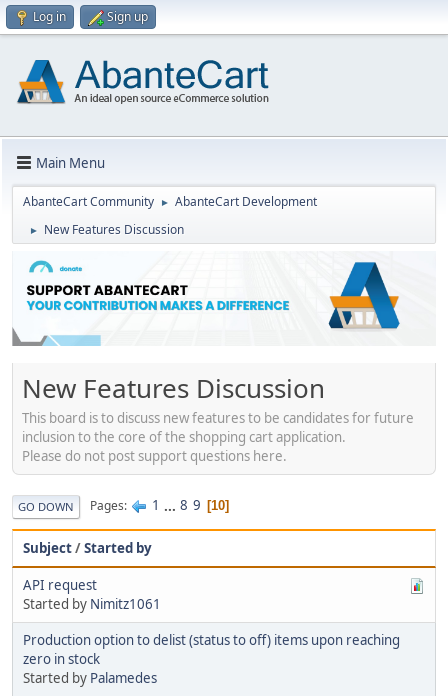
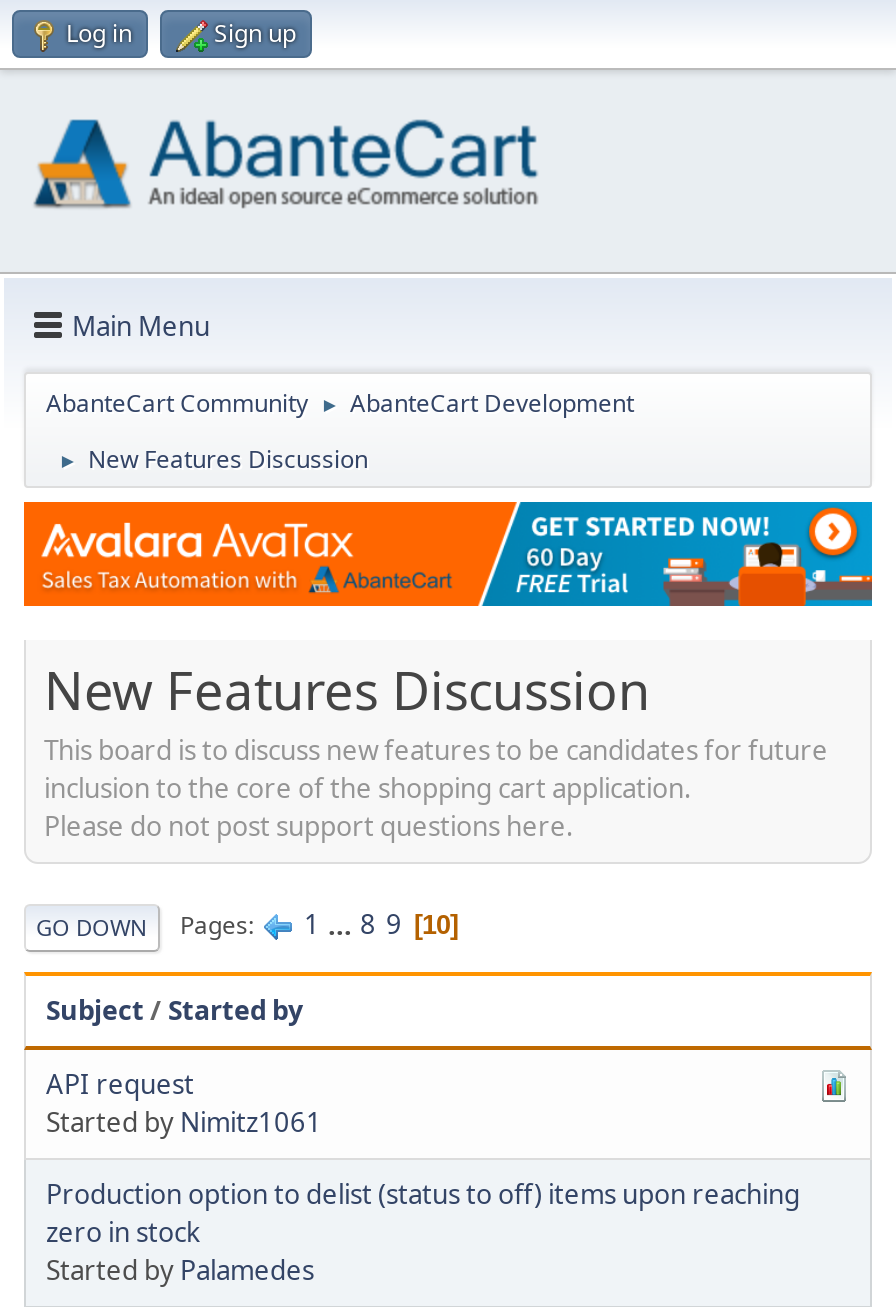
[12,259,436,347] [image] -> [22,500,874,608] [image]

